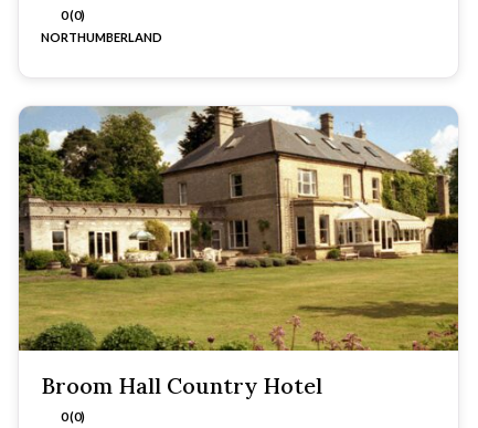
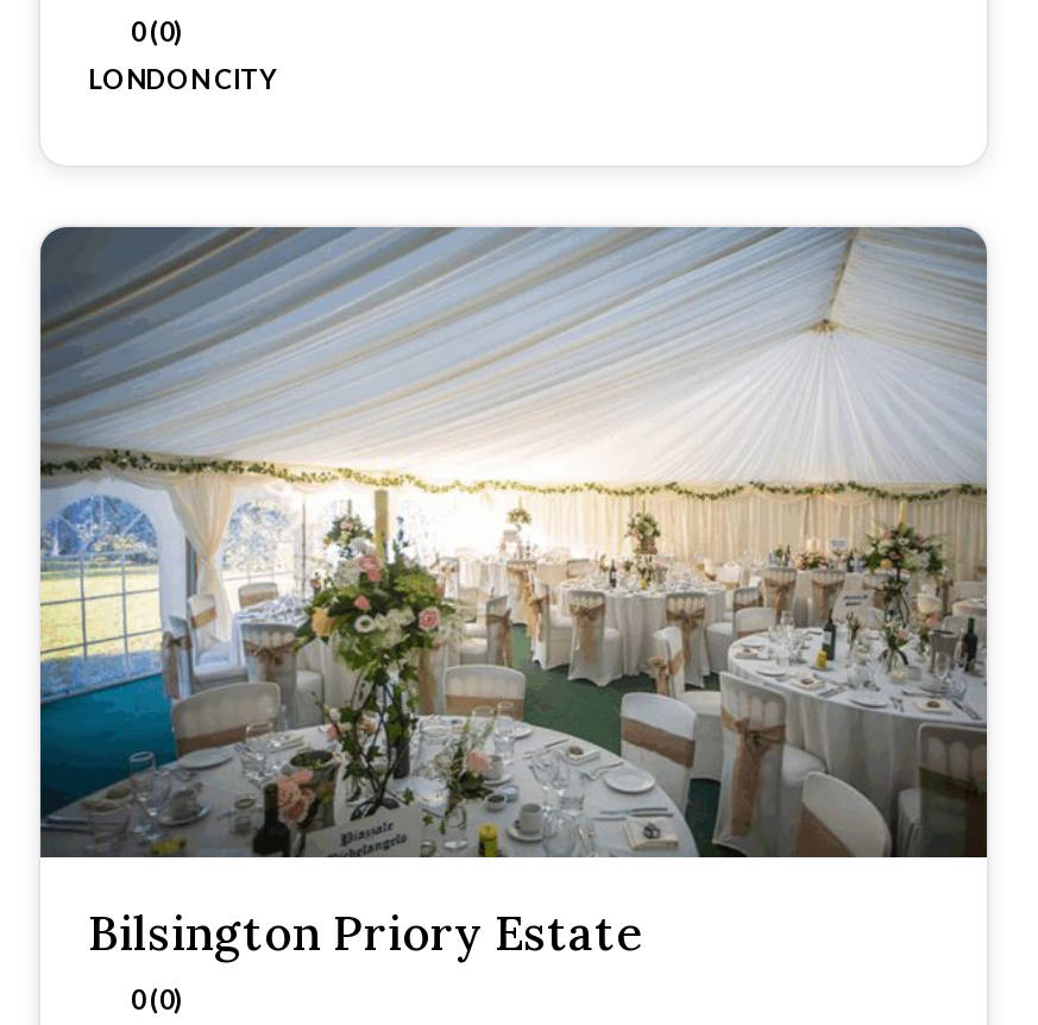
[41,29,162,44] NORTHUMBERLAND -> [88,62,276,93] LONDON CITY
[18,106,458,399] [image] | Broom Hall Country Hotel -> [38,225,989,962] [image] | Bilsington Priory Estate

